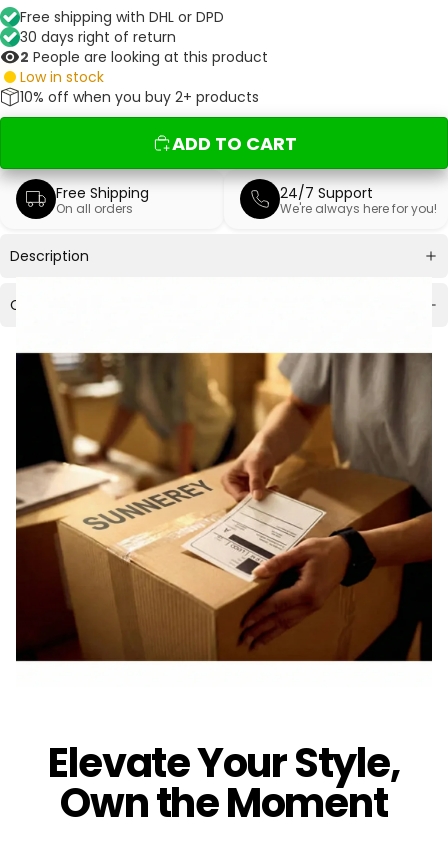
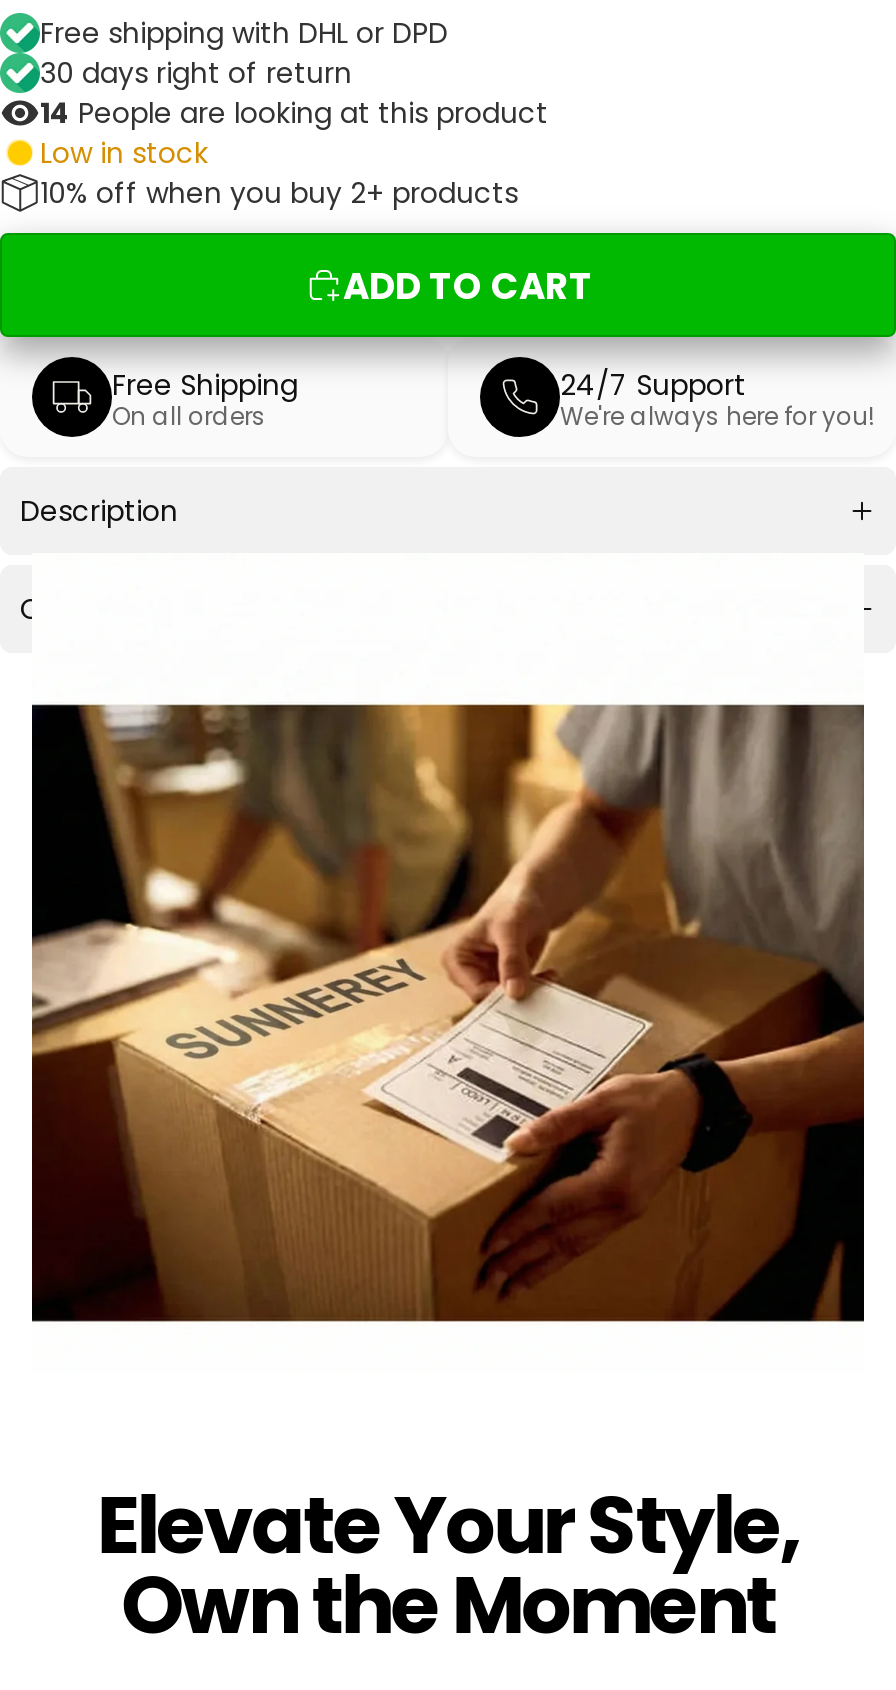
[20,47,268,67] 2 People are looking at this product -> [40,93,548,133] 14 People are looking at this product

